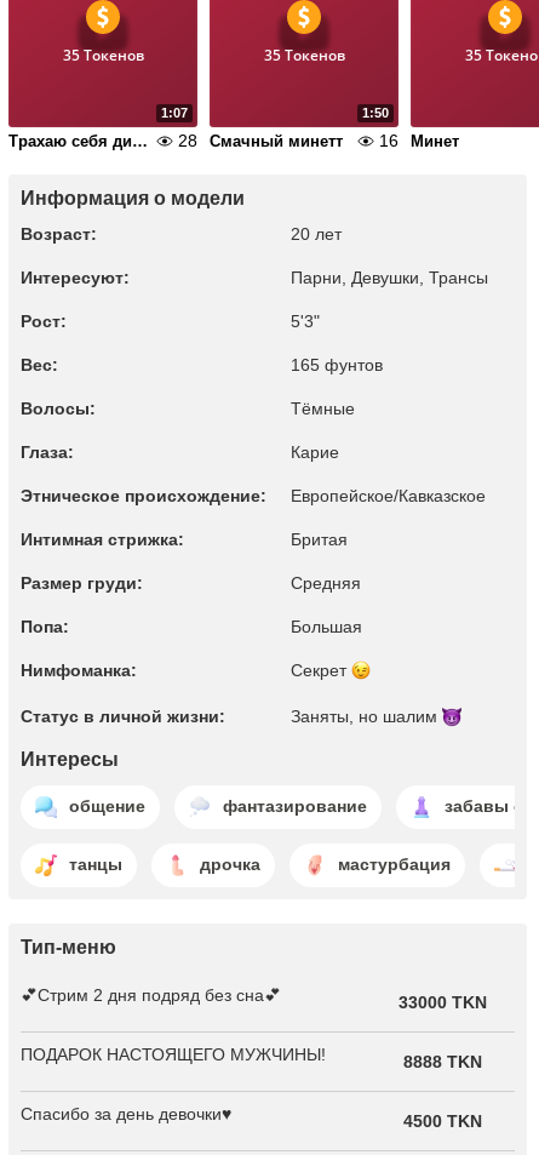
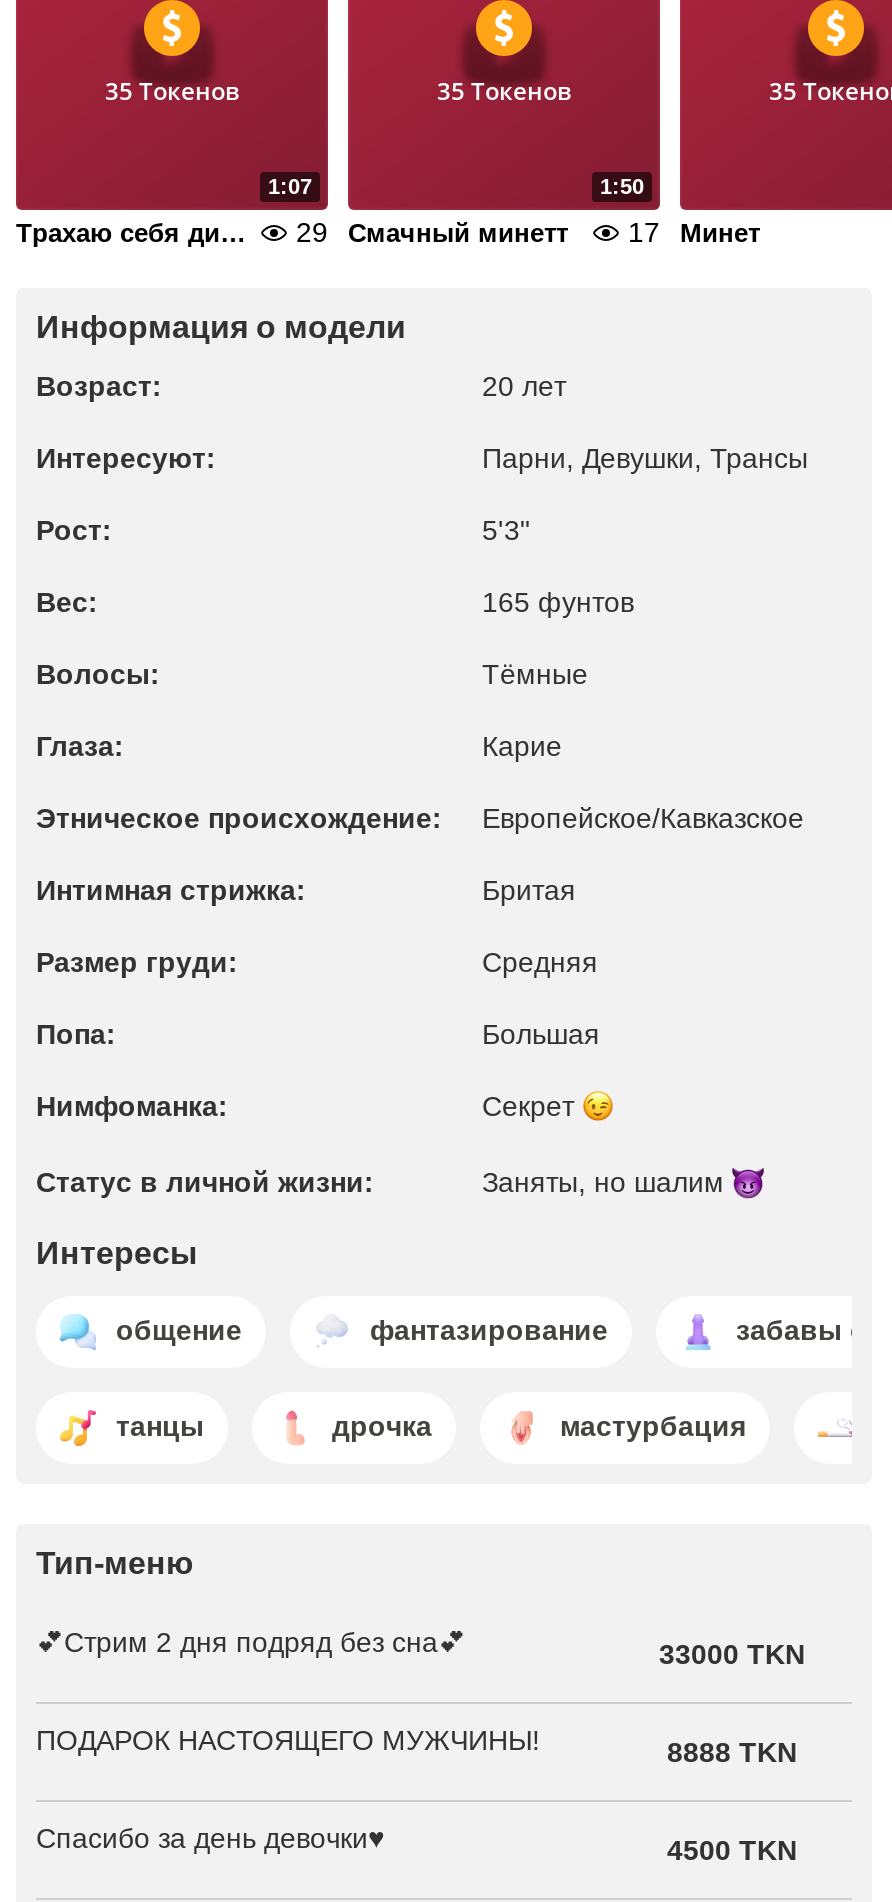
[178,131,197,150] 28 -> [296,216,328,248] 29
[379,131,398,150] 16 -> [628,216,660,248] 17

